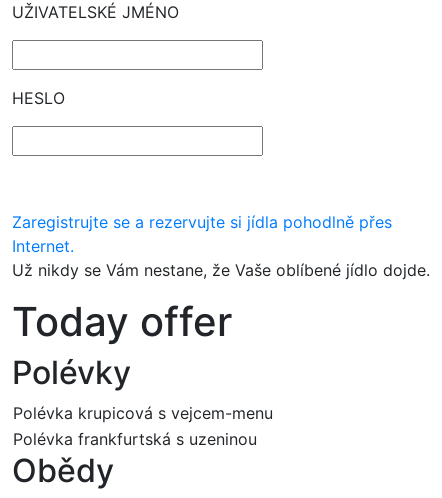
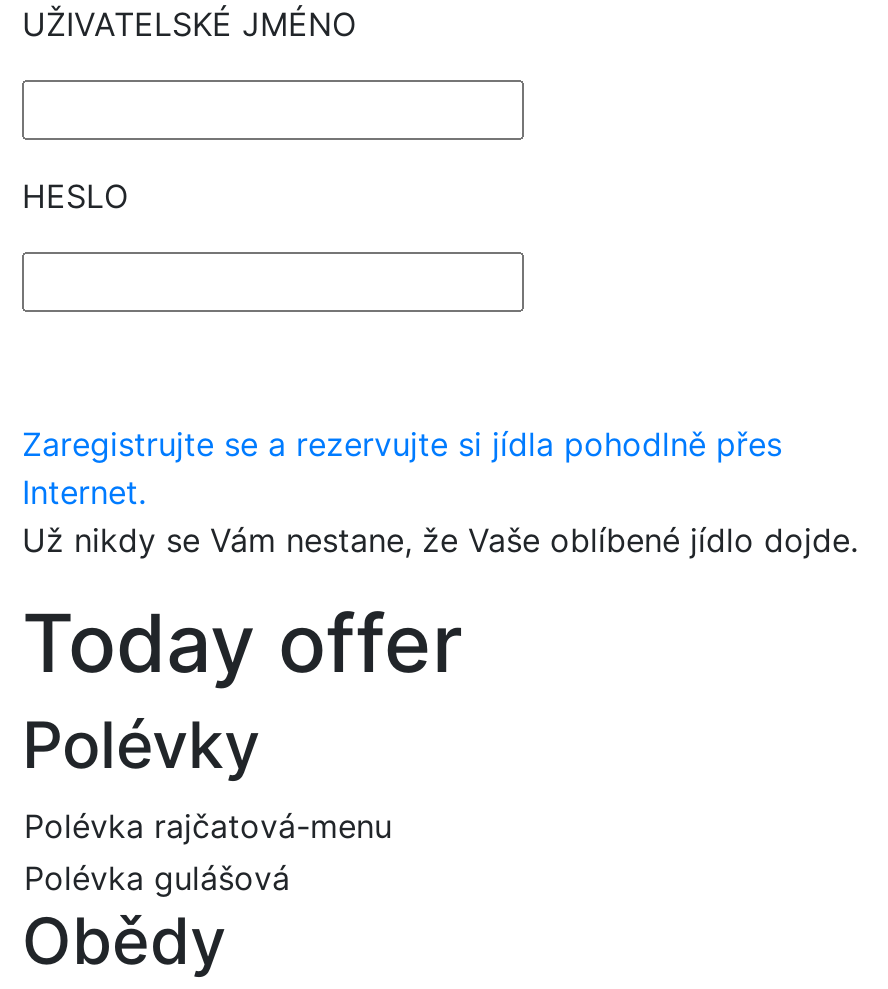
[13,403,273,449] Polévka krupicová s vejcem-menu | Polévka frankfurtská s uzeninou -> [24,806,392,898] Polévka rajčatová-menu | Polévka gulášová

